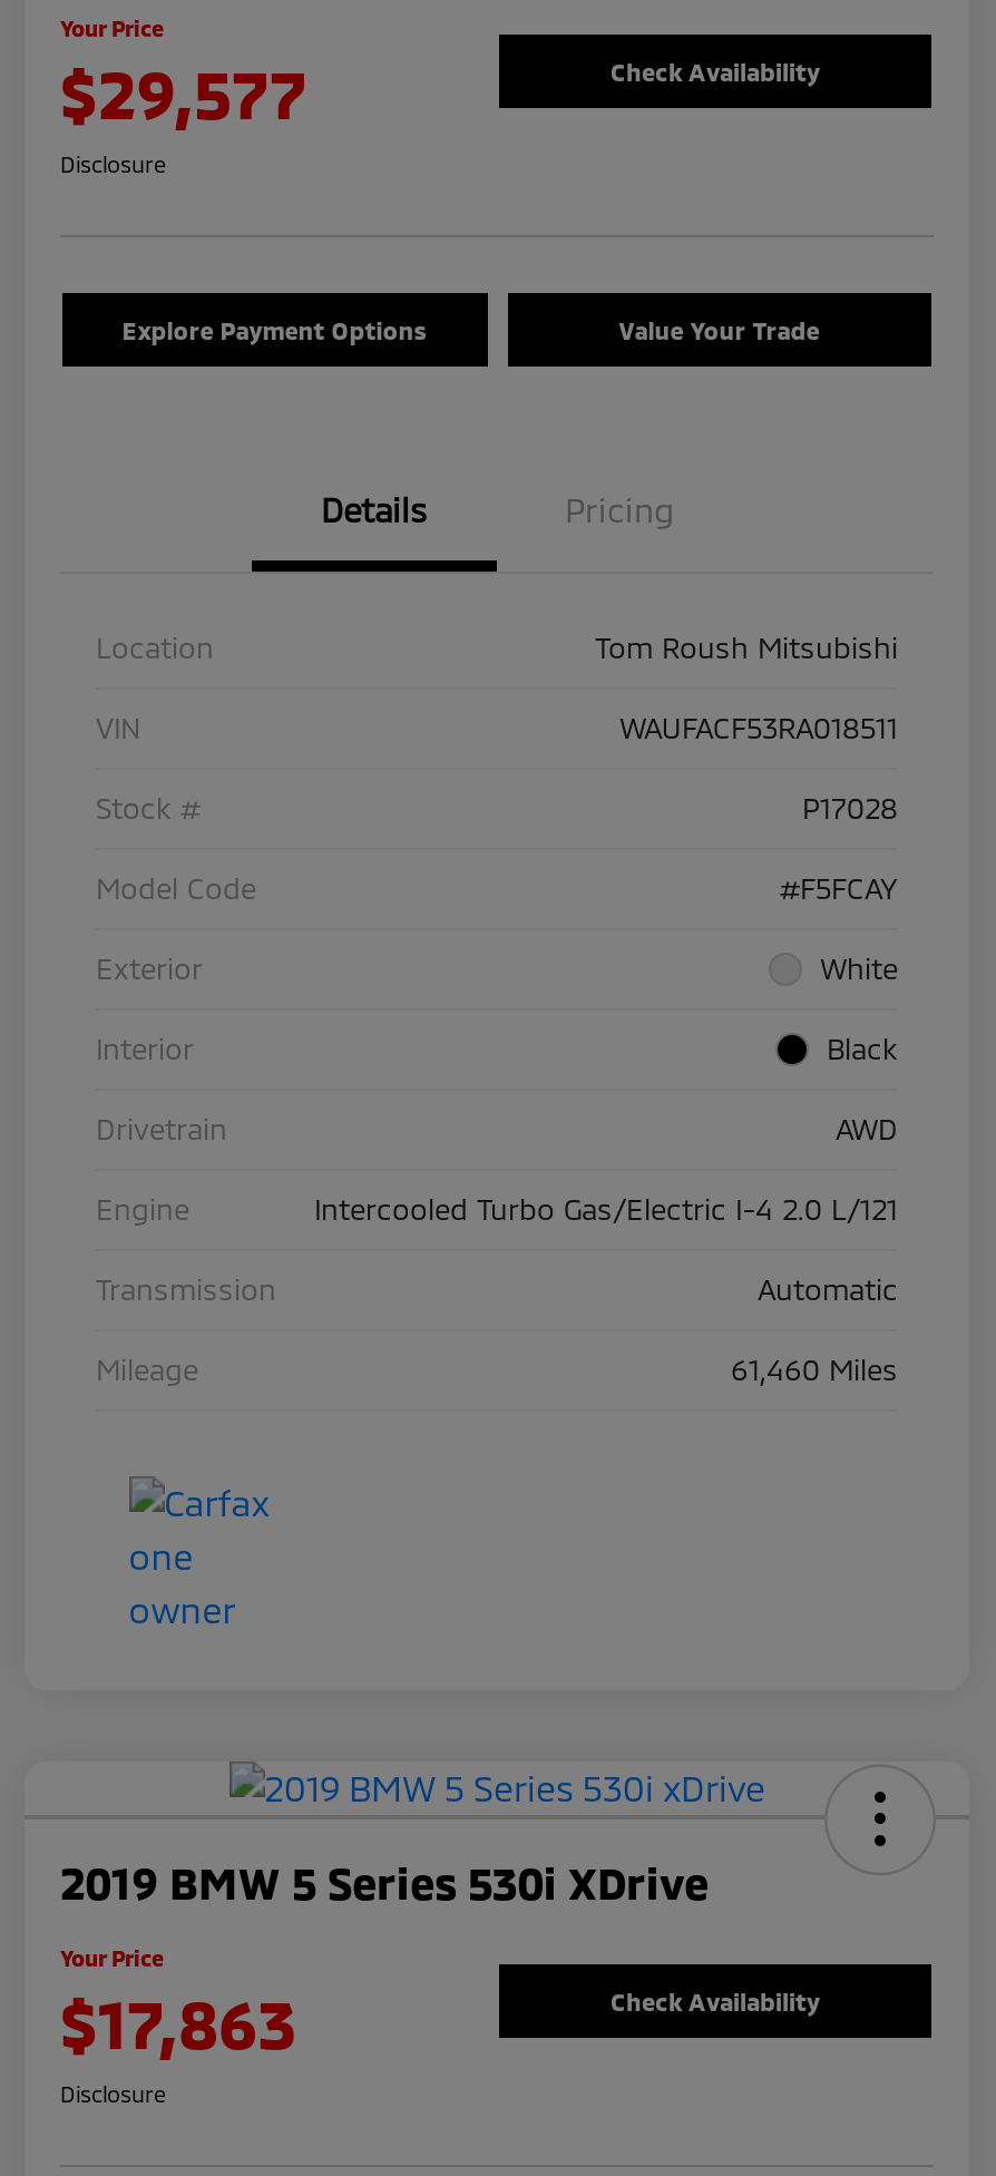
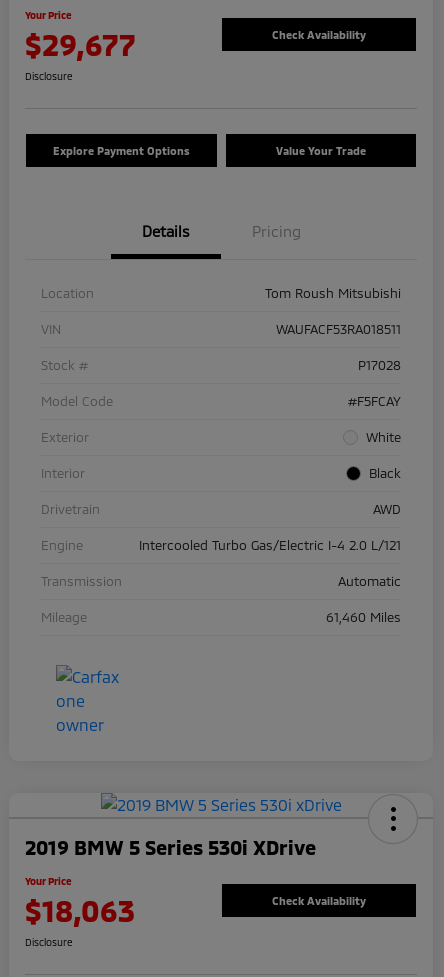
[60,53,307,133] $29,577 -> [25,26,136,62] $29,677
[60,1983,296,2063] $17,863 -> [25,892,135,928] $18,063

